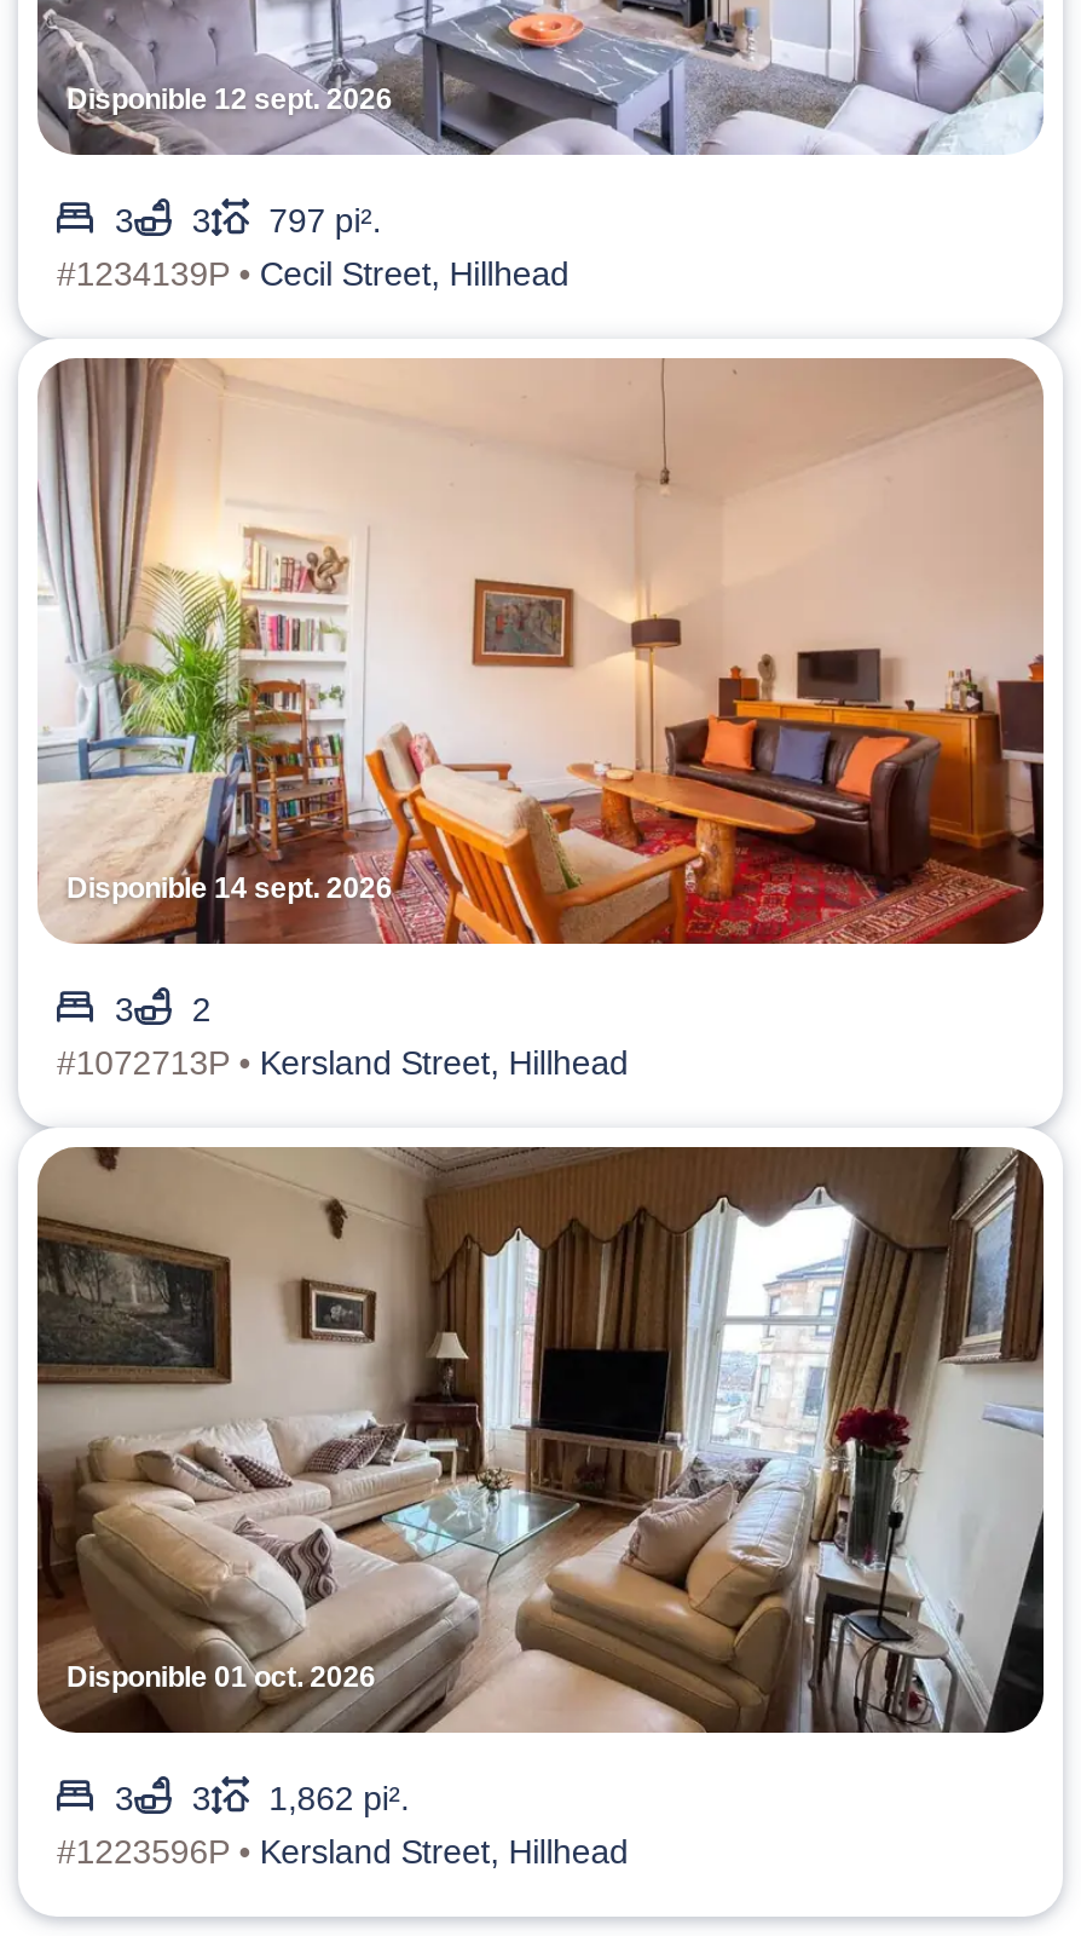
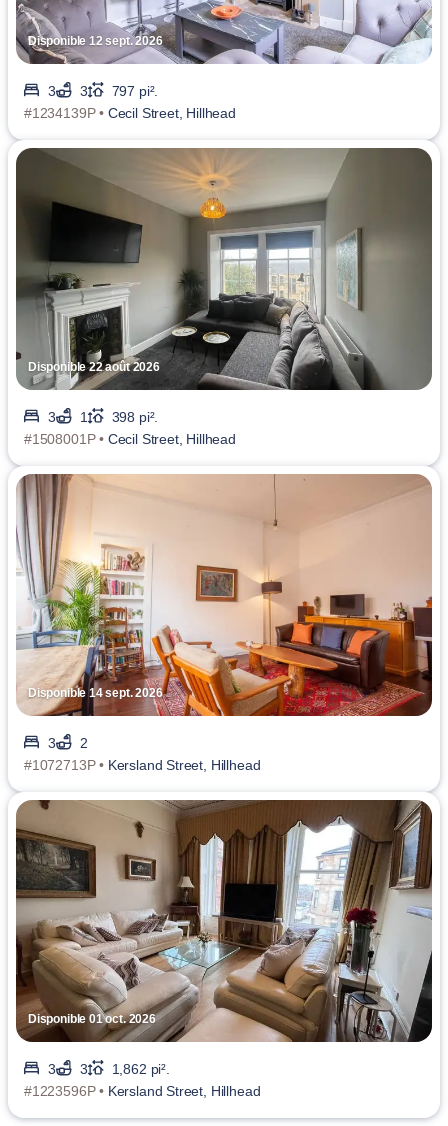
none -> [16,148,432,447] [image] | Disponible 22 août 2026 | 3 | 1 | 398 pi². | #1508001P • Cecil Street, Hillhead

